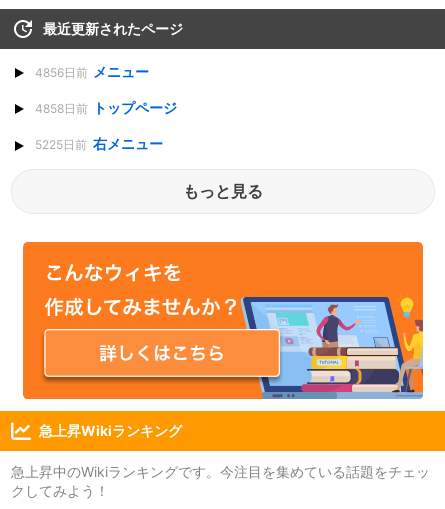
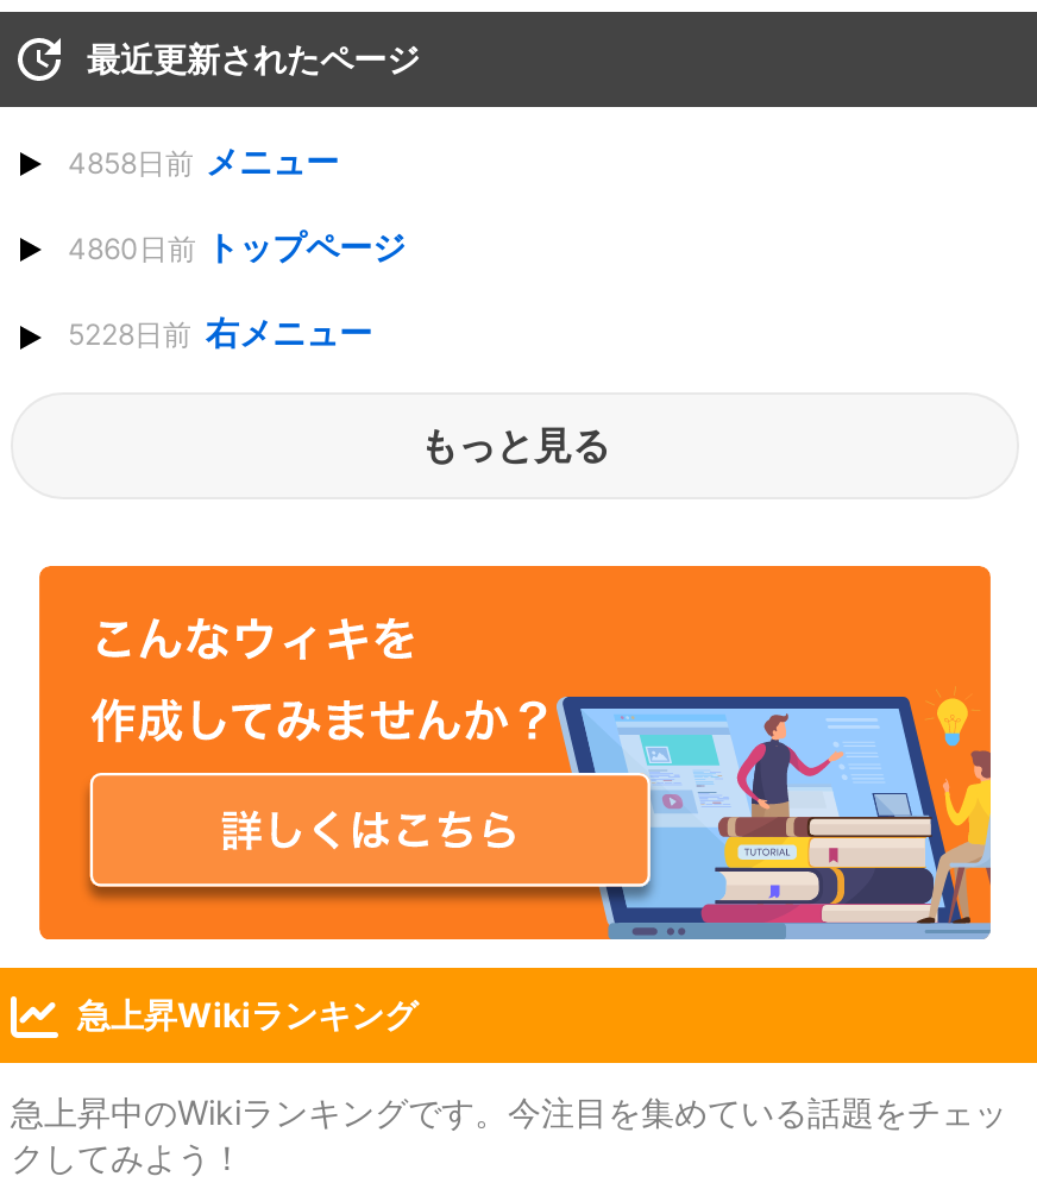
[35,63,149,80] 4856日前 メニュー -> [68,140,339,181] 4858日前 メニュー
[35,99,177,116] 4858日前 トップページ -> [68,226,406,267] 4860日前 トップページ
[35,135,163,152] 5225日前 右メニュー -> [68,312,372,353] 5228日前 右メニュー

